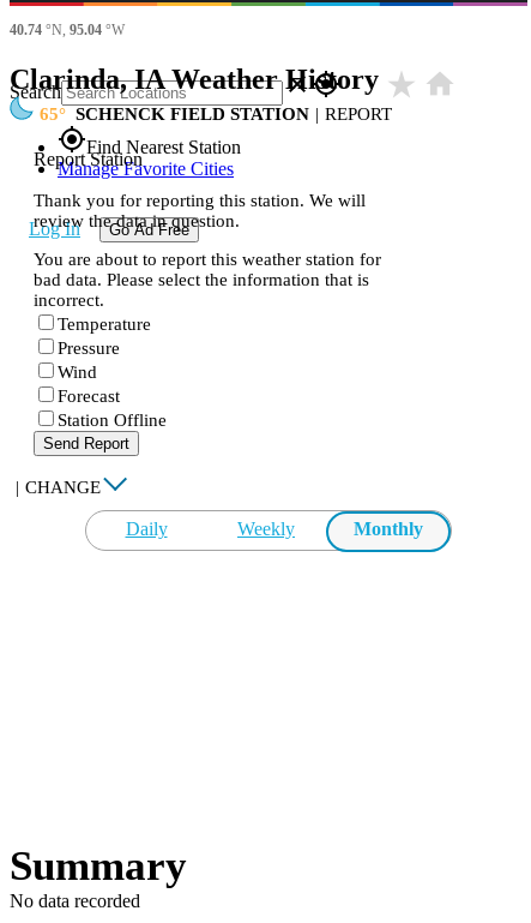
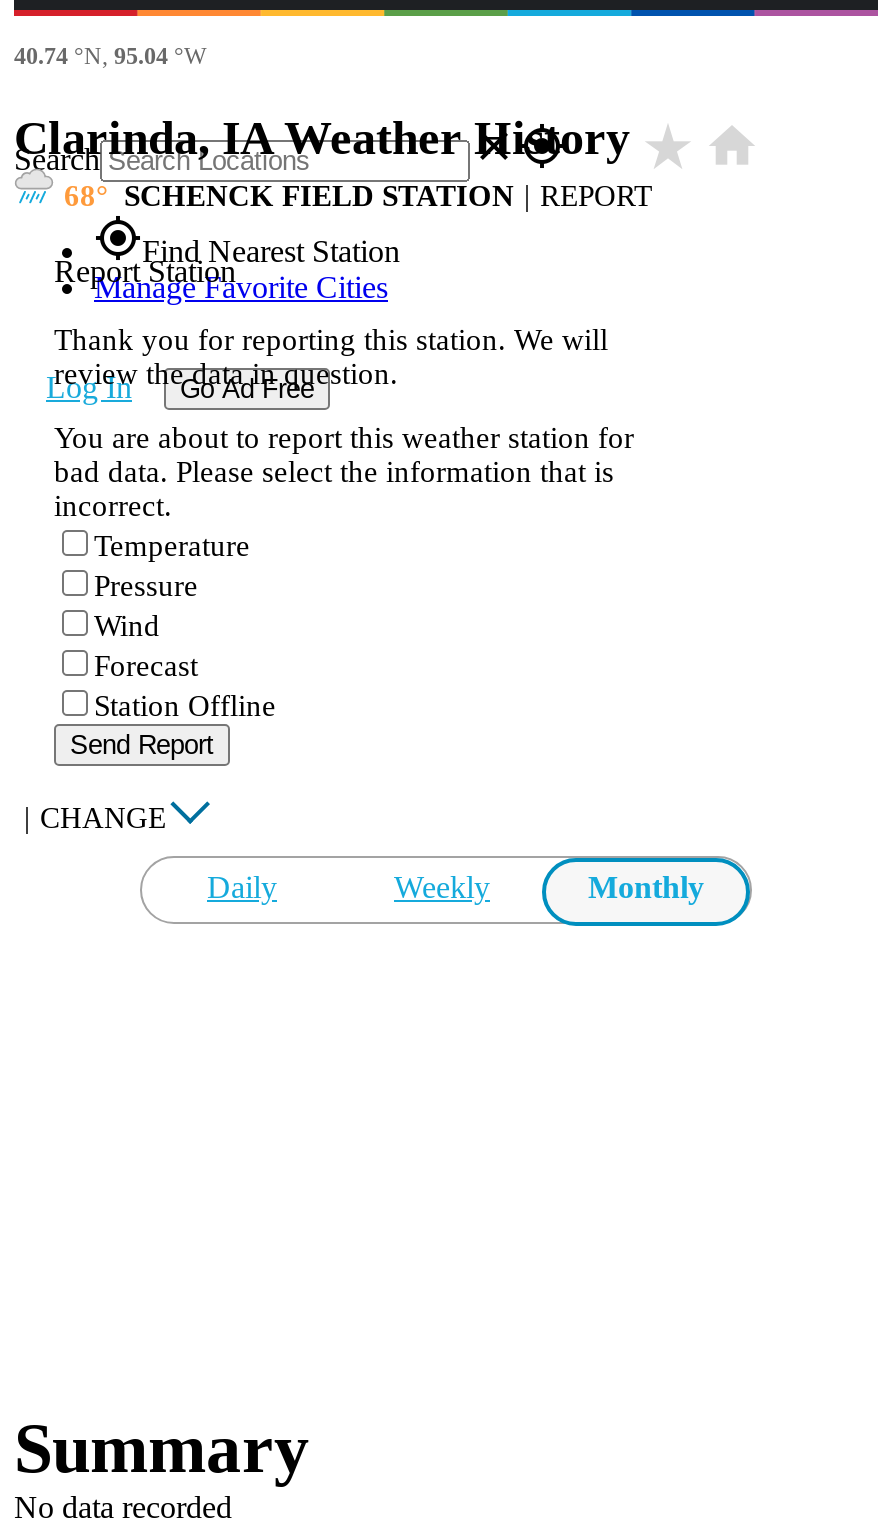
[40,104,59,124] 65 -> [64,180,96,212] 68

